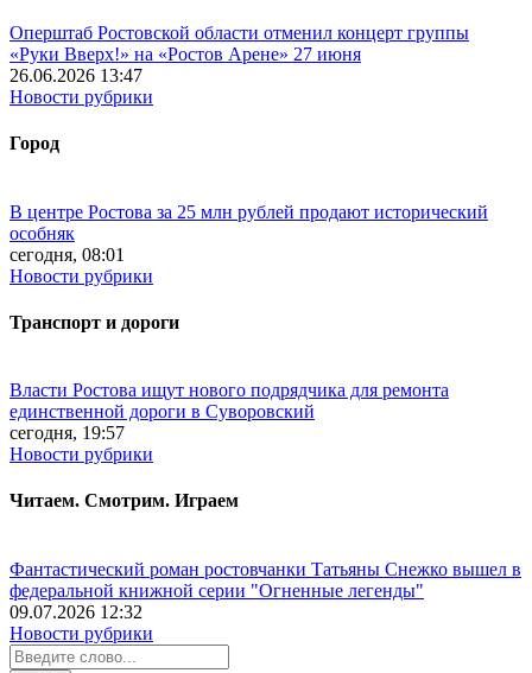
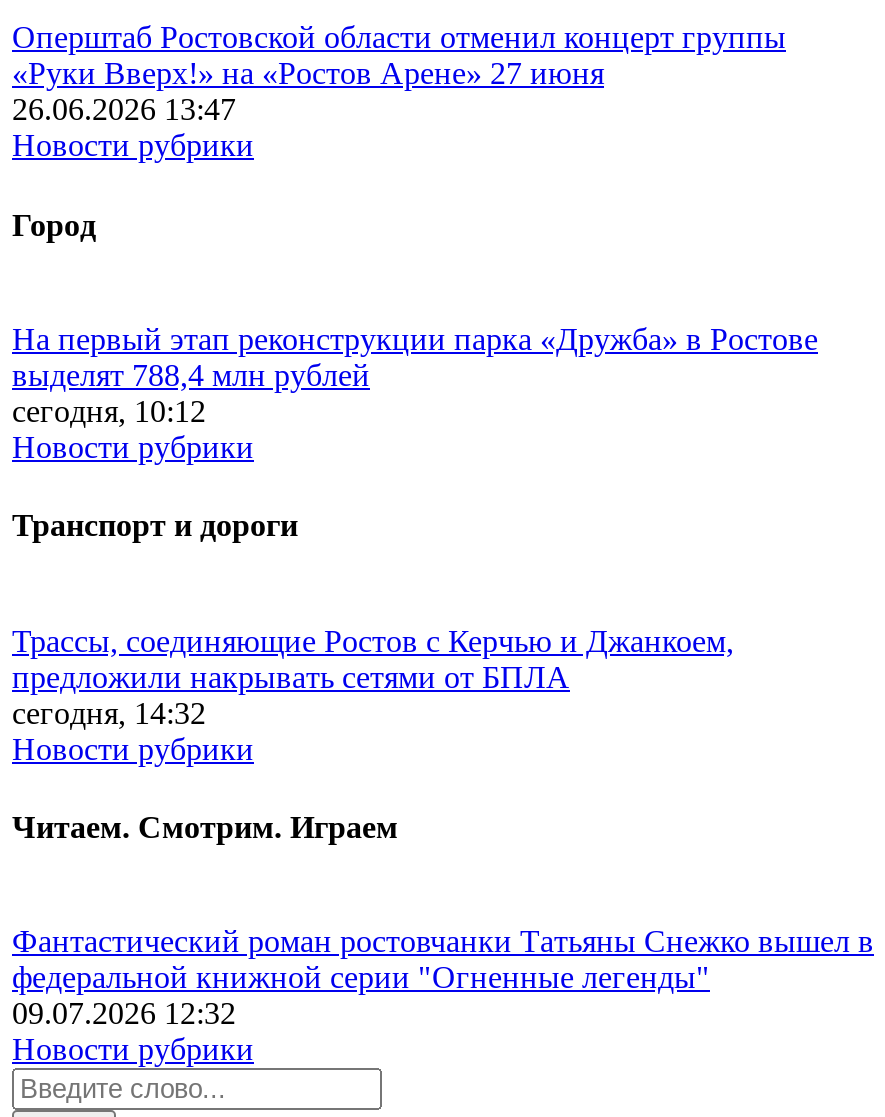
[9,201,488,264] В центре Ростова за 25 млн рублей продают исторический | особняк | сегодня, 08:01 -> [12,322,818,428] На первый этап реконструкции парка «Дружба» в Ростове | выделят 788,4 млн рублей | сегодня, 10:12
[9,380,449,443] Власти Ростова ищут нового подрядчика для ремонта | единственной дороги в Суворовский | сегодня, 19:57 -> [12,623,734,729] Трассы, соединяющие Ростов с Керчью и Джанкоем, | предложили накрывать сетями от БПЛА | сегодня, 14:32

